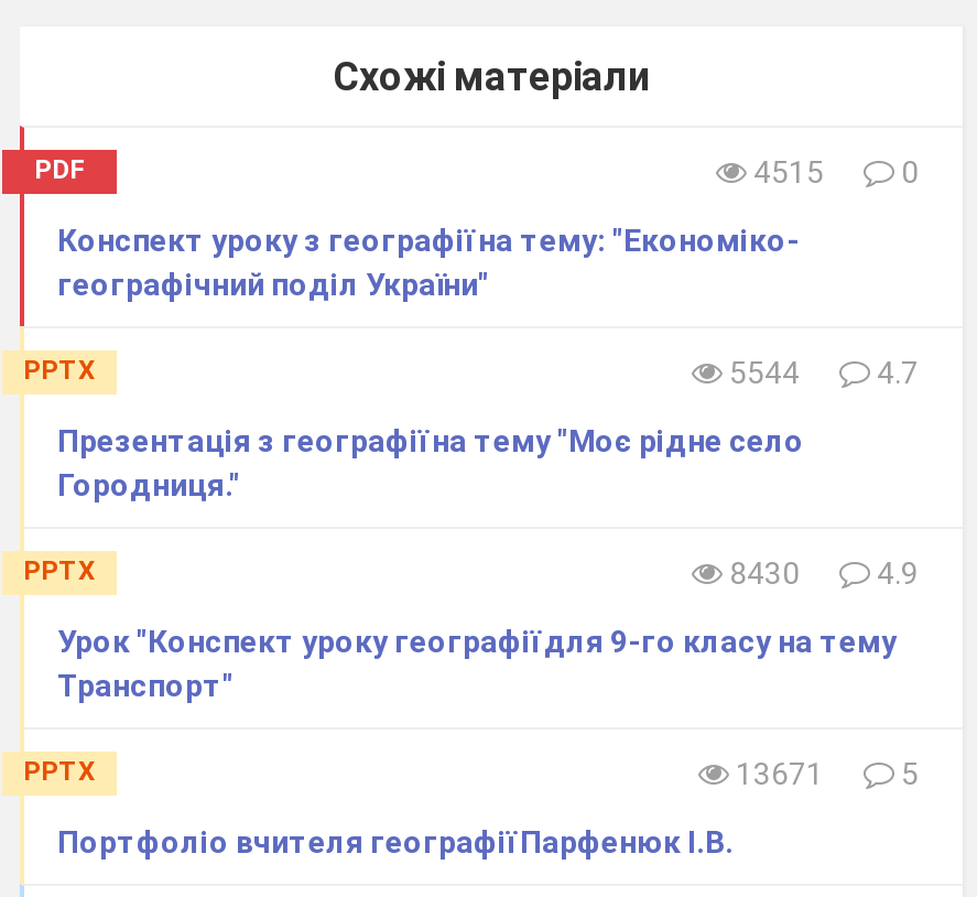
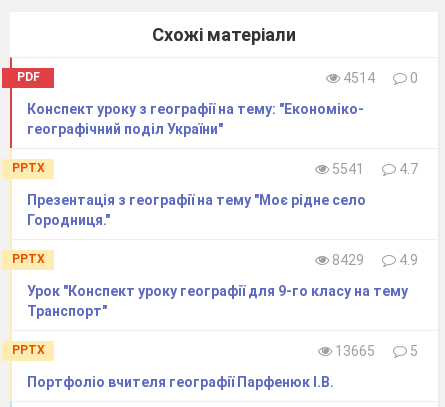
[747,153,919,189] 4515 0 -> [340,70,418,86] 4514 0
[723,354,919,389] 5544 4.7 -> [329,161,418,177] 5541 4.7
[723,555,919,590] 8430 4.9 -> [329,252,418,268] 8429 4.9
[729,755,824,790] 13671 -> [332,343,375,359] 13665

